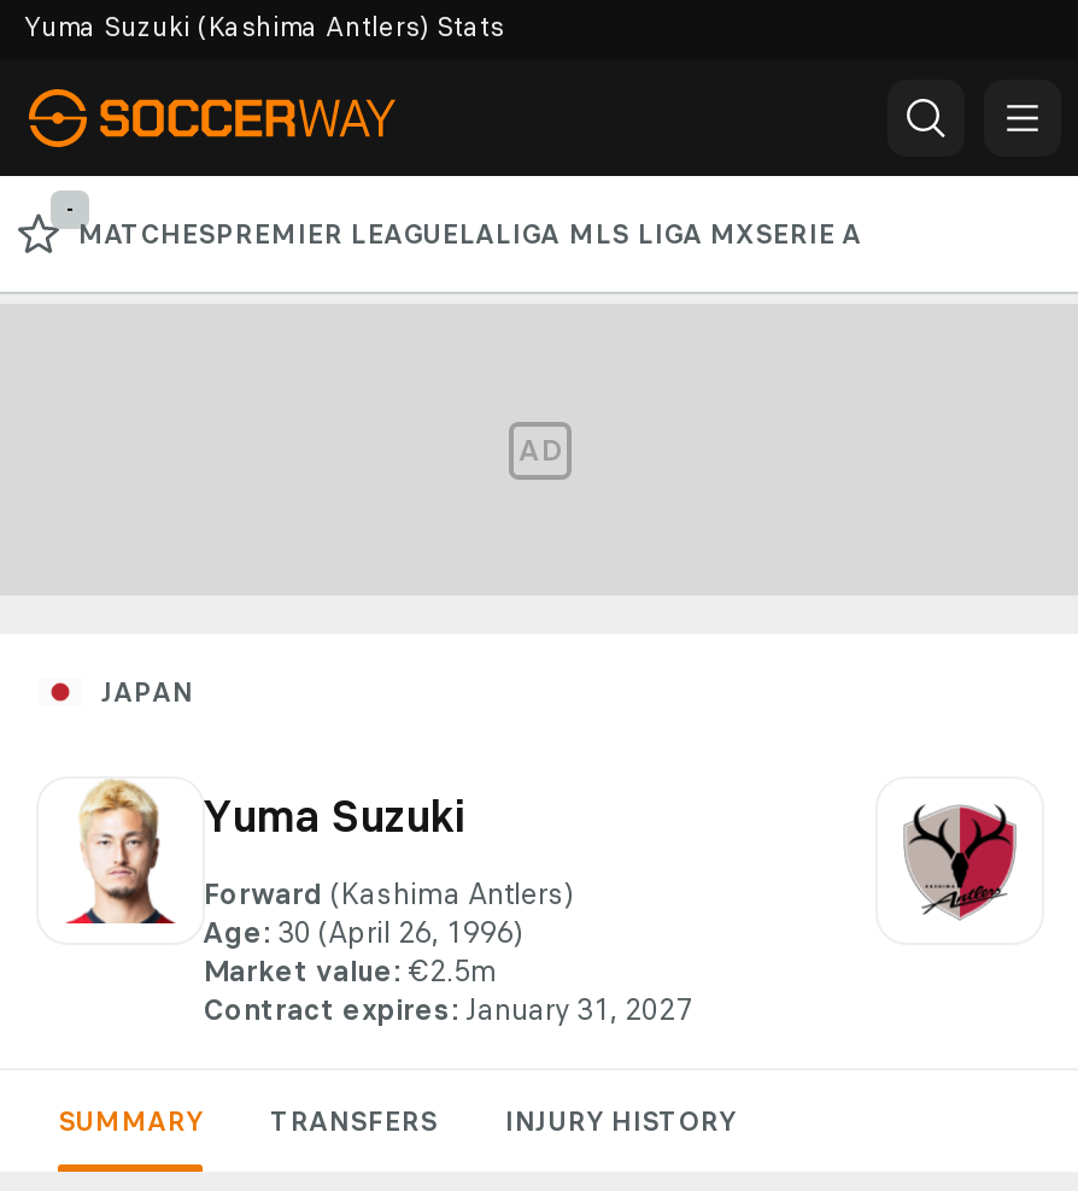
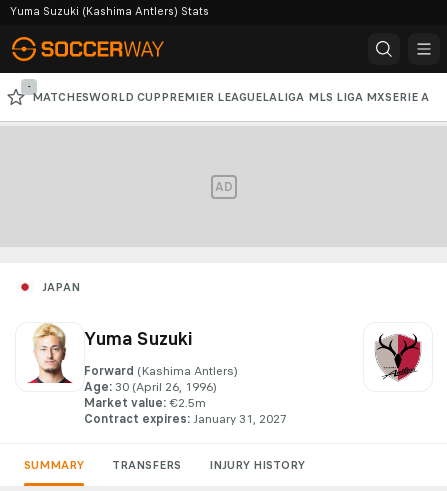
[77,217,861,251] MATCHESPREMIER LEAGUELALIGA MLS LIGA MXSERIE A -> [32,90,429,104] MATCHESWORLD CUP PREMIER LEAGUELALIGA MLS LIGA MXSERIE A

